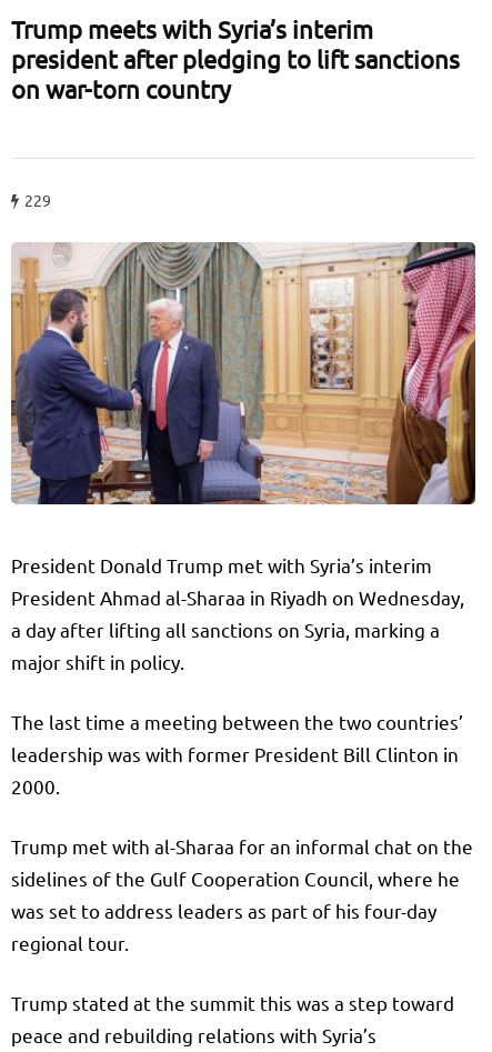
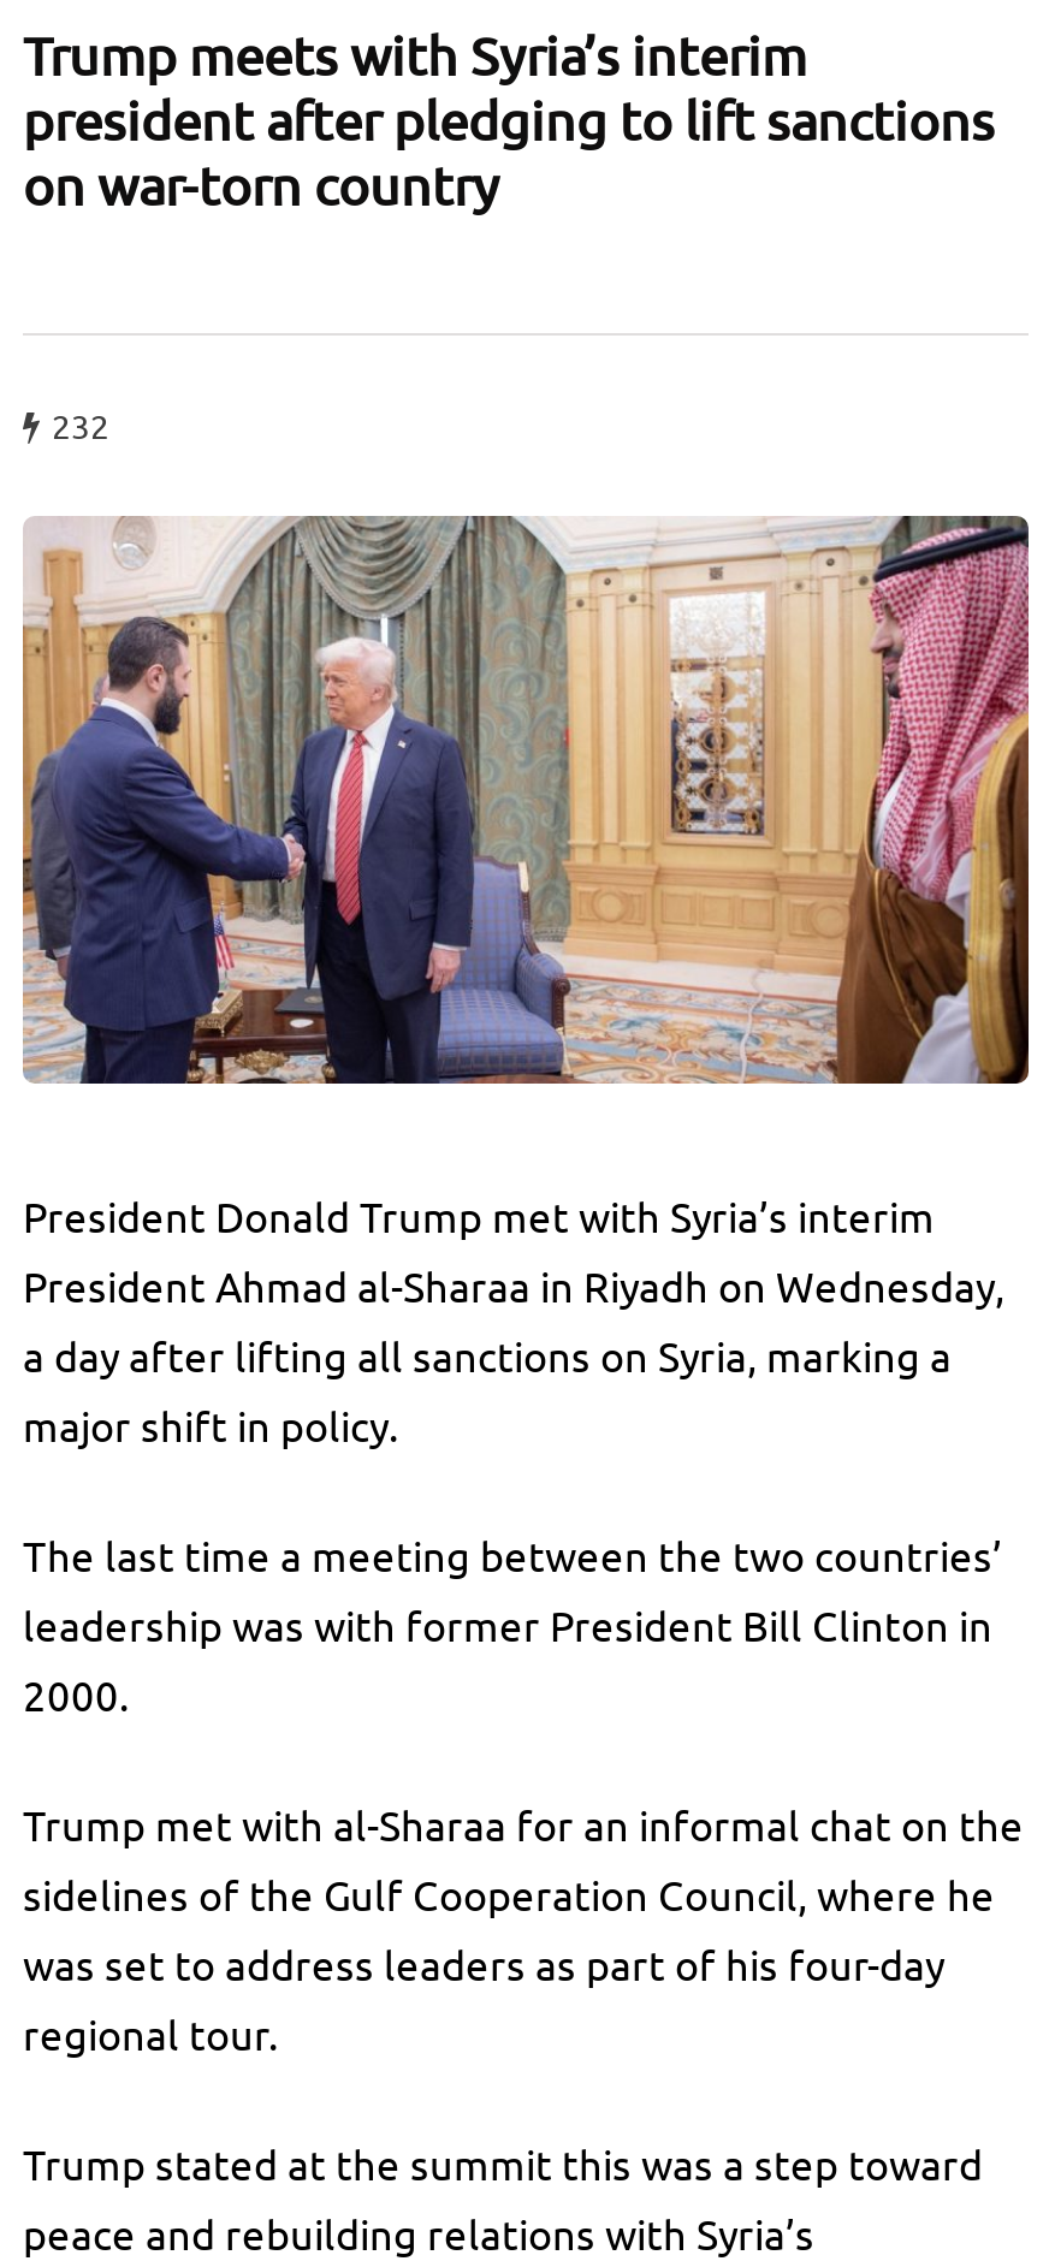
[24,190,51,210] 229 -> [52,404,109,447] 232

